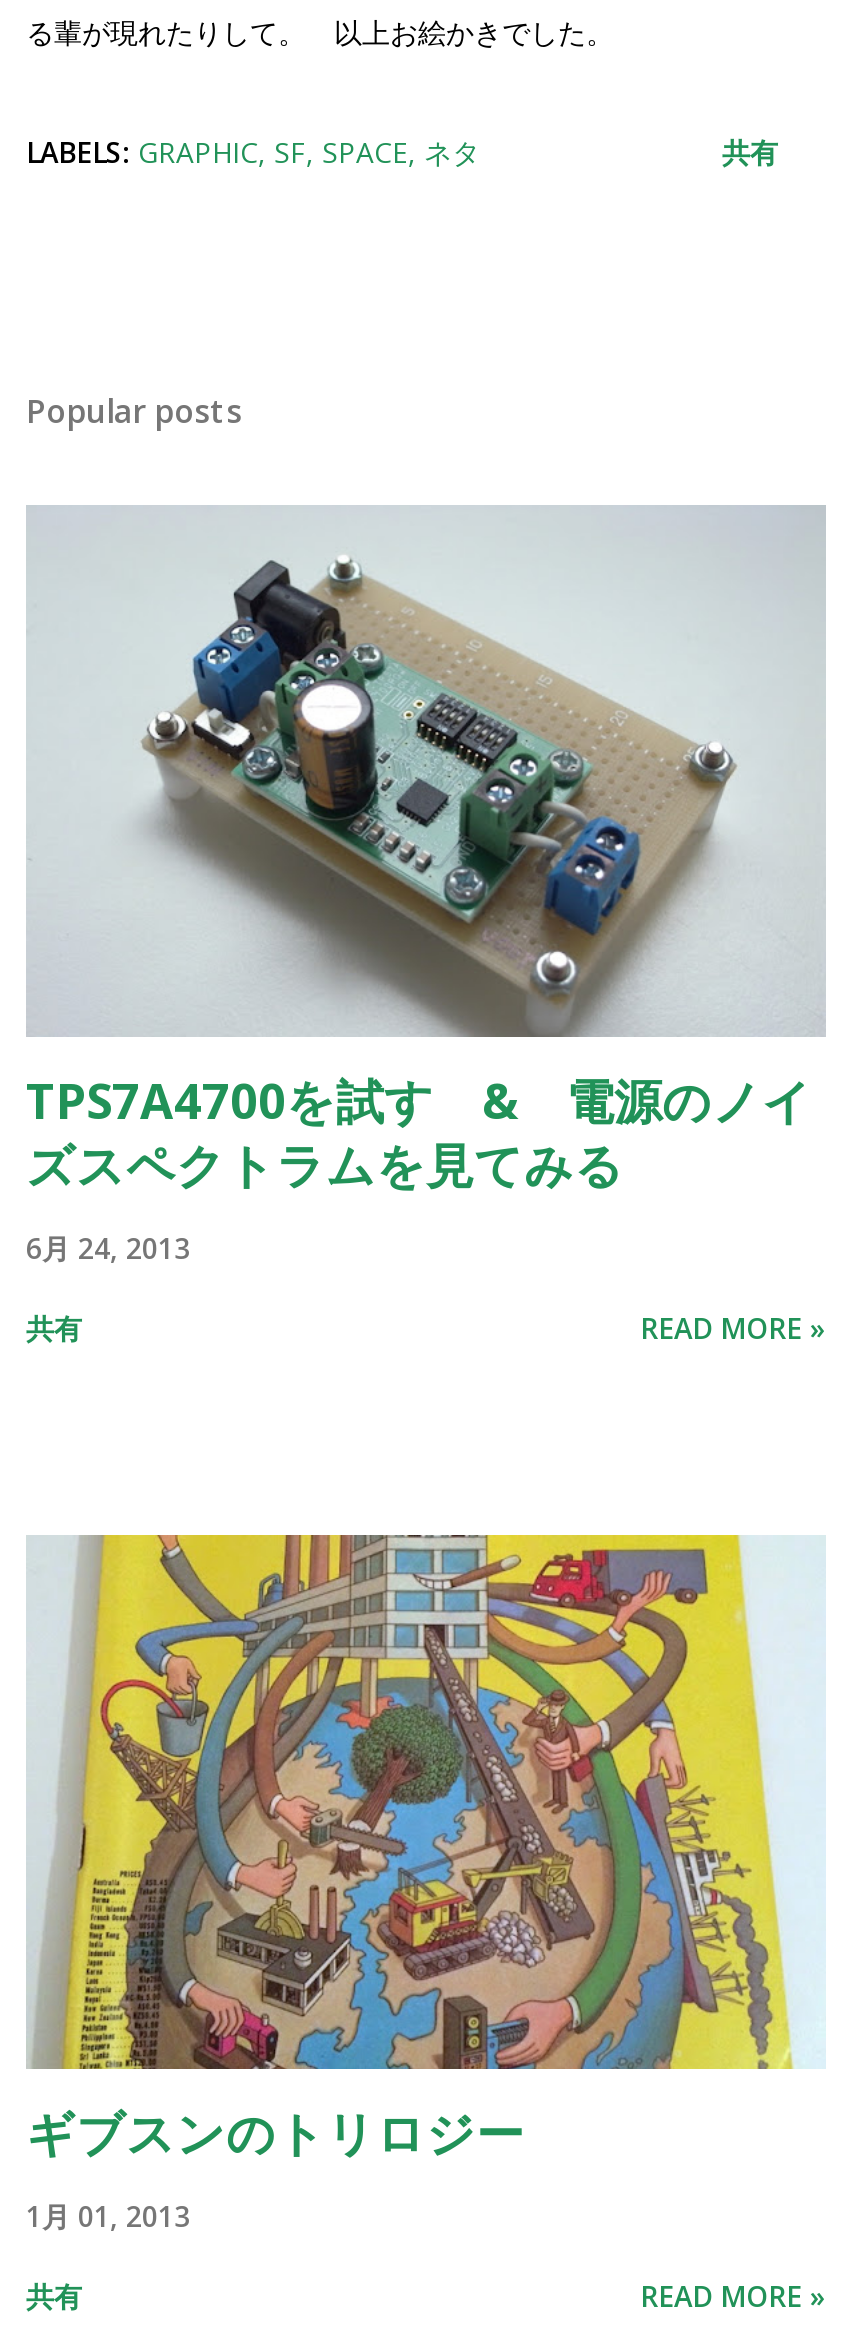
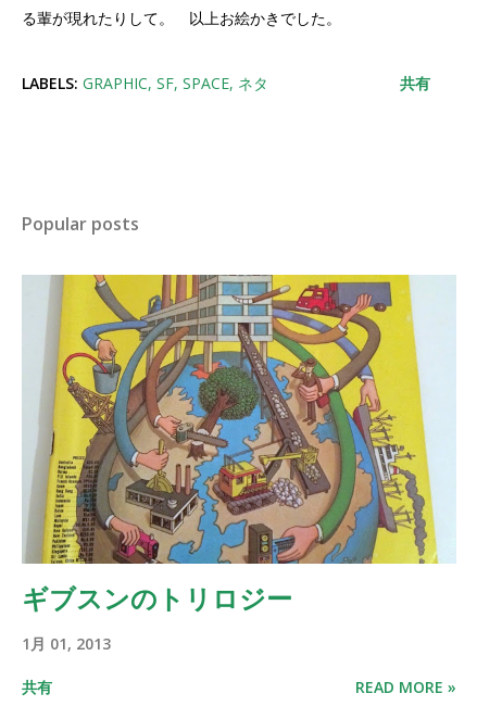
[26,505,826,1348] [image] | TPS7A4700を試す & 電源のノイ | ズスペクトラムを見てみる | 6月 24, 2013 | 共有 | READ MORE » -> none

